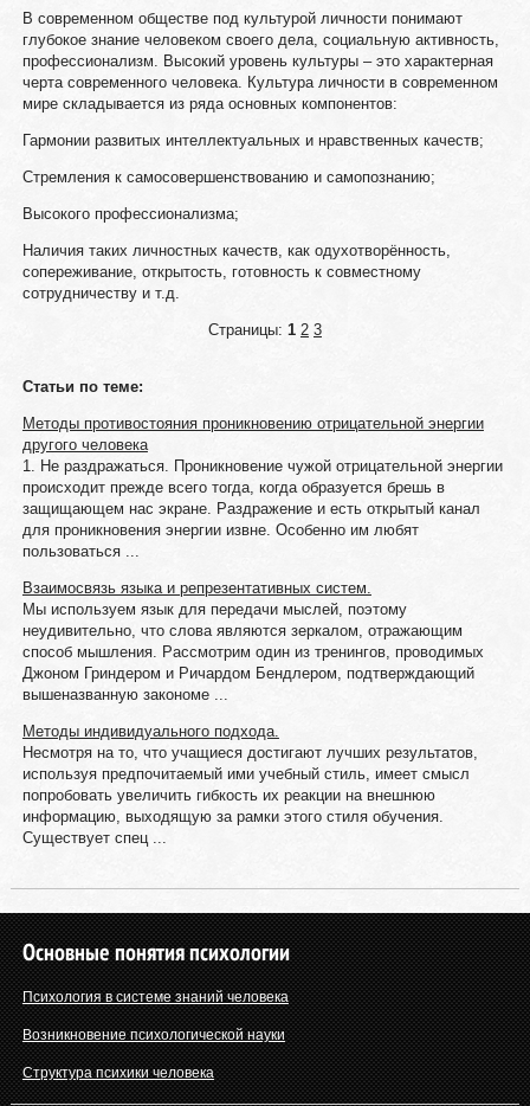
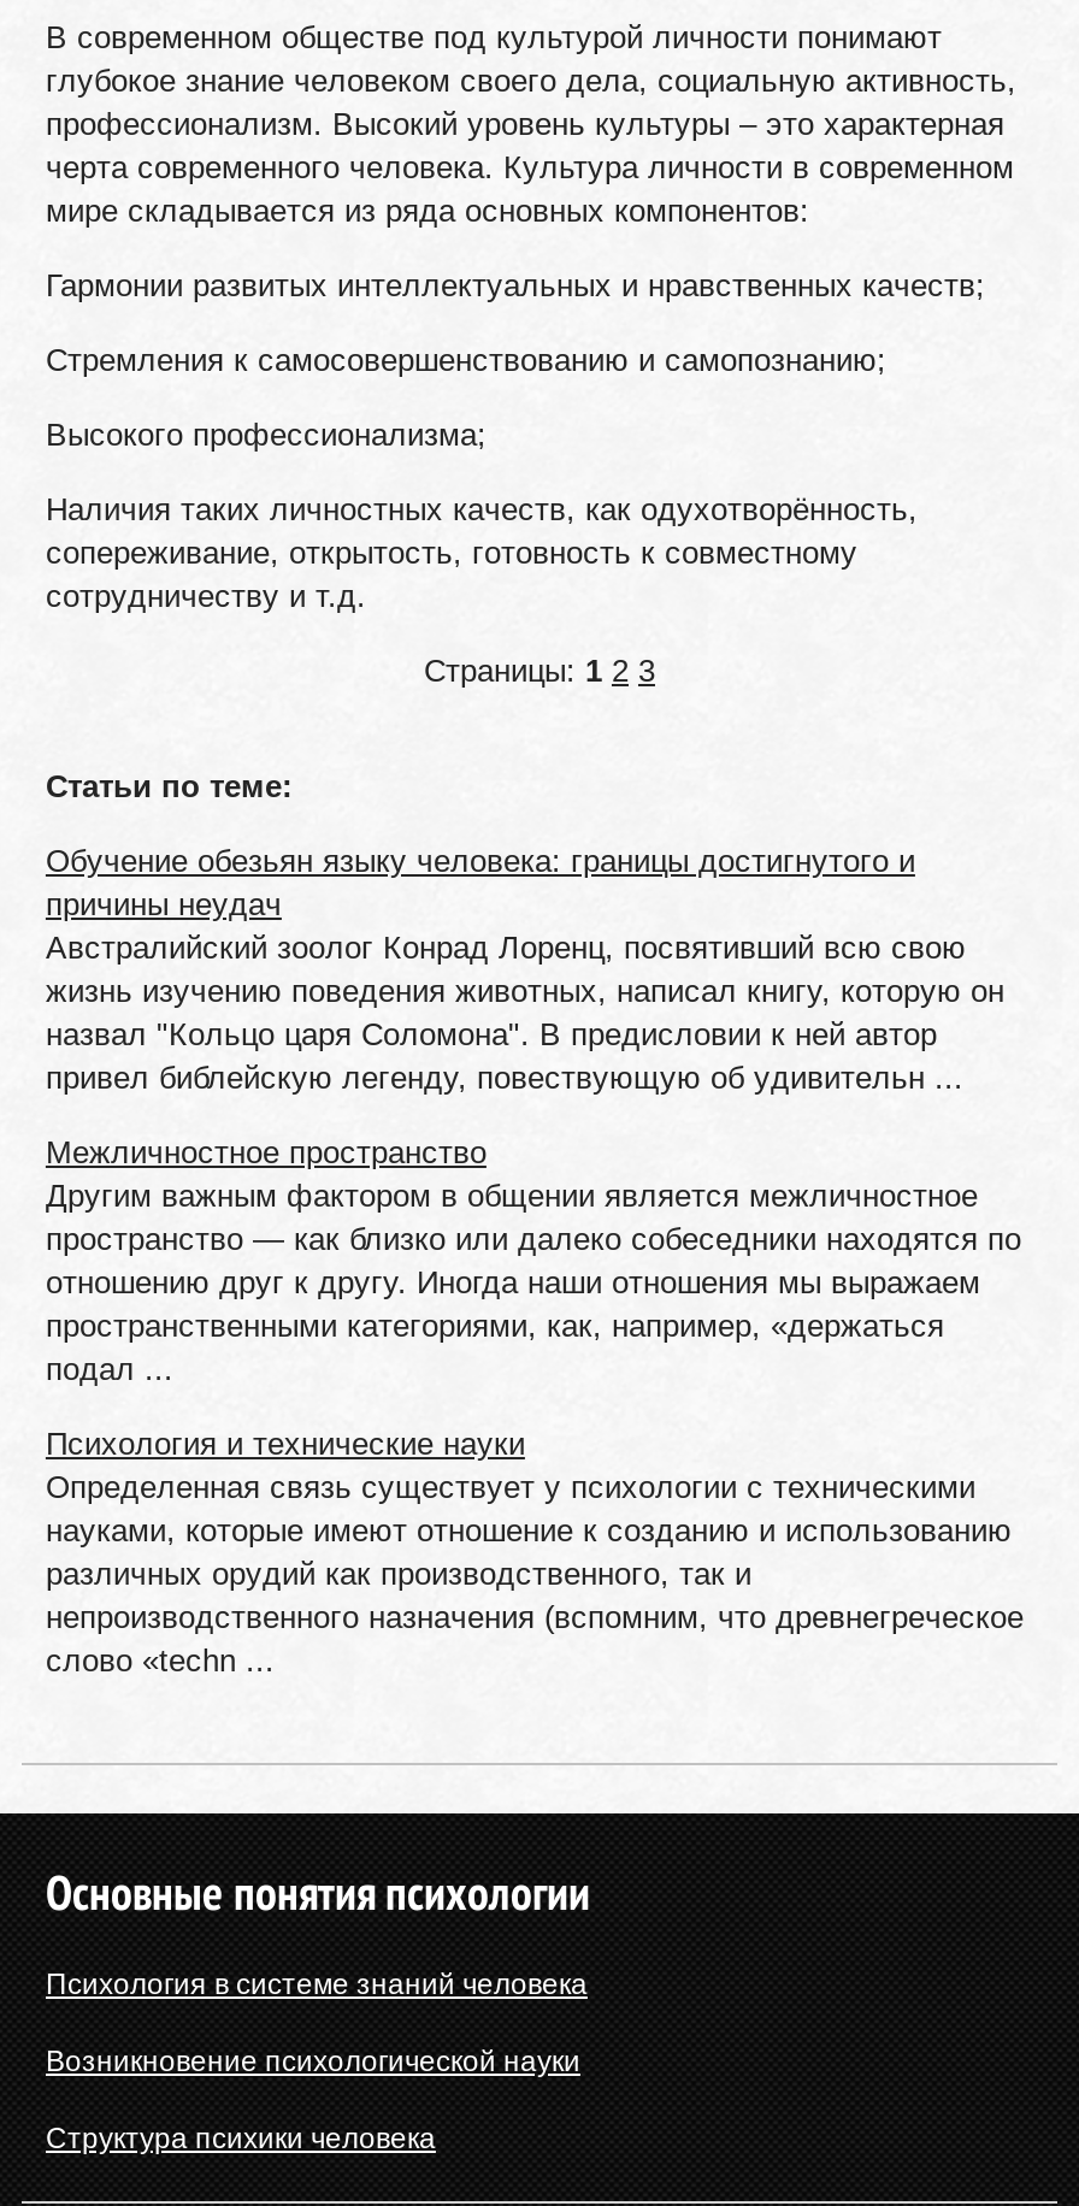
[22,414,503,560] Методы противостояния проникновению отрицательной энергии | другого человека | 1. Не раздражаться. Проникновение чужой отрицательной энергии | происходит прежде всего тогда, когда образуется брешь в | защищающем нас экране. Раздражение и есть открытый канал | для проникновения энергии извне. Особенно им любят | пользоваться ... -> [46,843,1004,1096] Обучение обезьян языку человека: границы достигнутого и | причины неудач | Австралийский зоолог Конрад Лоренц, посвятивший всю свою | жизнь изучению поведения животных, написал книгу, которую он | назвал "Кольцо царя Соломона". В предисловии к ней автор | привел библейскую легенду, повествующую об удивительн ...
[22,579,484,703] Взаимосвязь языка и репрезентативных систем. | Мы используем язык для передачи мыслей, поэтому | неудивительно, что слова являются зеркалом, отражающим | способ мышления. Рассмотрим один из тренингов, проводимых | Джоном Гриндером и Ричардом Бендлером, подтверждающий | вышеназванную закономе ... -> [46,1134,1021,1387] Межличностное пространство | Другим важным фактором в общении является межличностное | пространство — как близко или далеко собеседники находятся по | отношению друг к другу. Иногда наши отношения мы выражаем | пространственными категориями, как, например, «держаться | подал ...
[22,722,478,847] Методы индивидуального подхода. | Несмотря на то, что учащиеся достигают лучших результатов, | используя предпочитаемый ими учебный стиль, имеет смысл | попробовать увеличить гибкость их реакции на внешнюю | информацию, выходящую за рамки этого стиля обучения. | Существует спец ... -> [46,1426,1024,1679] Психология и технические науки | Определенная связь существует у психологии с техническими | науками, которые имеют отношение к созданию и использованию | различных орудий как производственного, так и | непроизводственного назначения (вспомним, что древнегреческое | слово «techn ...

